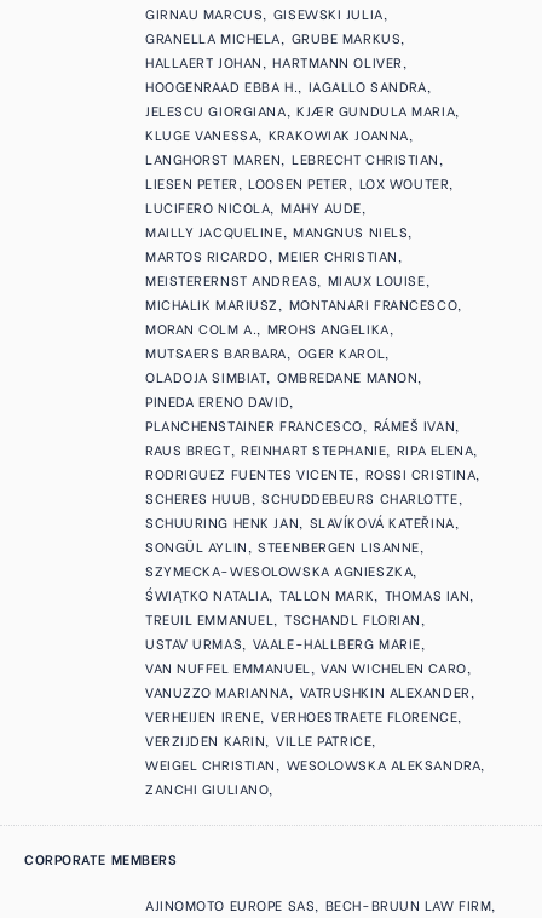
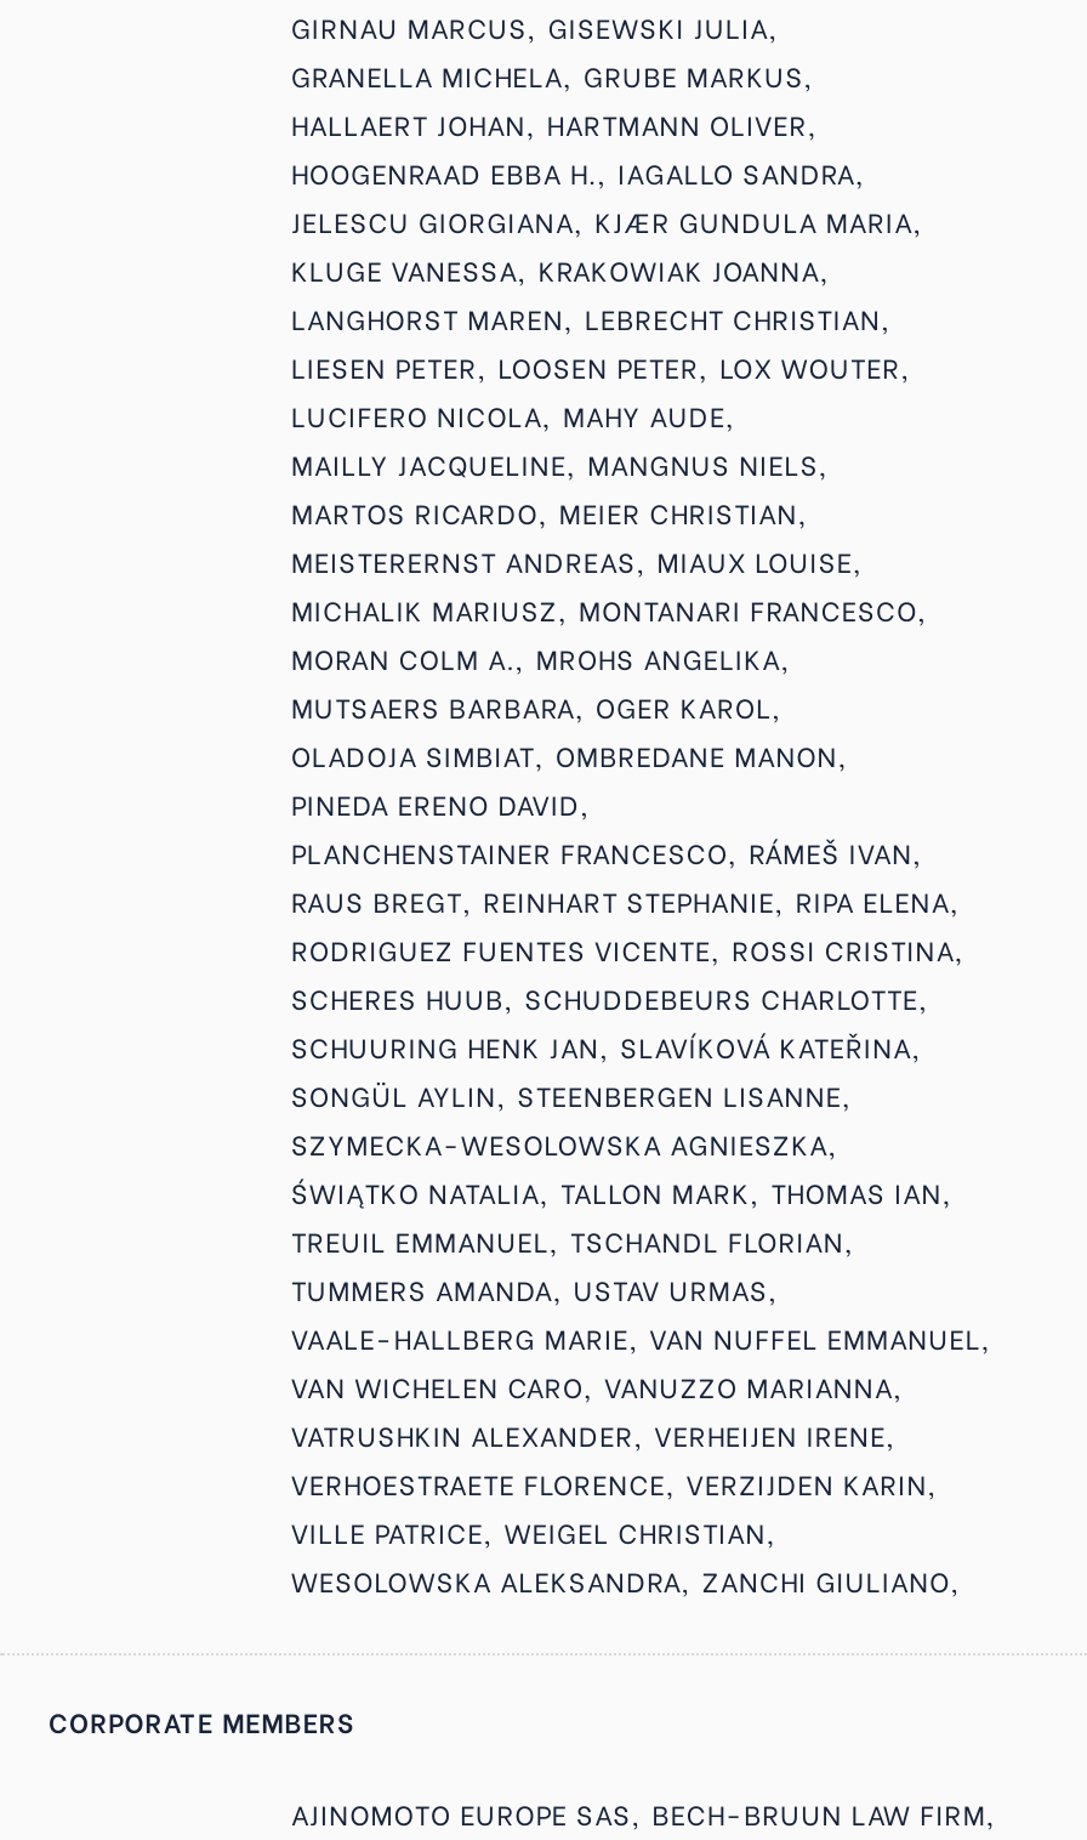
[145,633,481,798] USTAV URMAS VAALE-HALLBERG MARIE | VAN NUFFEL EMMANUEL VAN WICHELEN CARO | VANUZZO MARIANNA VATRUSHKIN ALEXANDER | VERHEIJEN IRENE VERHOESTRAETE FLORENCE | VERZIJDEN KARIN VILLE PATRICE | WEIGEL CHRISTIAN WESOLOWSKA ALEKSANDRA | ZANCHI GIULIANO -> [291,1270,981,1600] TUMMERS AMANDA USTAV URMAS | VAALE-HALLBERG MARIE VAN NUFFEL EMMANUEL | VAN WICHELEN CARO VANUZZO MARIANNA | VATRUSHKIN ALEXANDER VERHEIJEN IRENE | VERHOESTRAETE FLORENCE VERZIJDEN KARIN | VILLE PATRICE WEIGEL CHRISTIAN | WESOLOWSKA ALEKSANDRA ZANCHI GIULIANO

